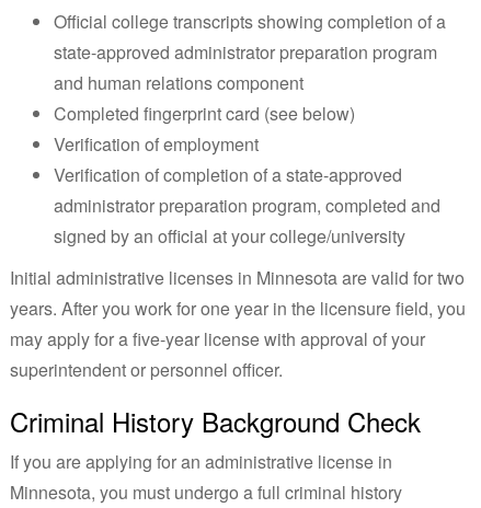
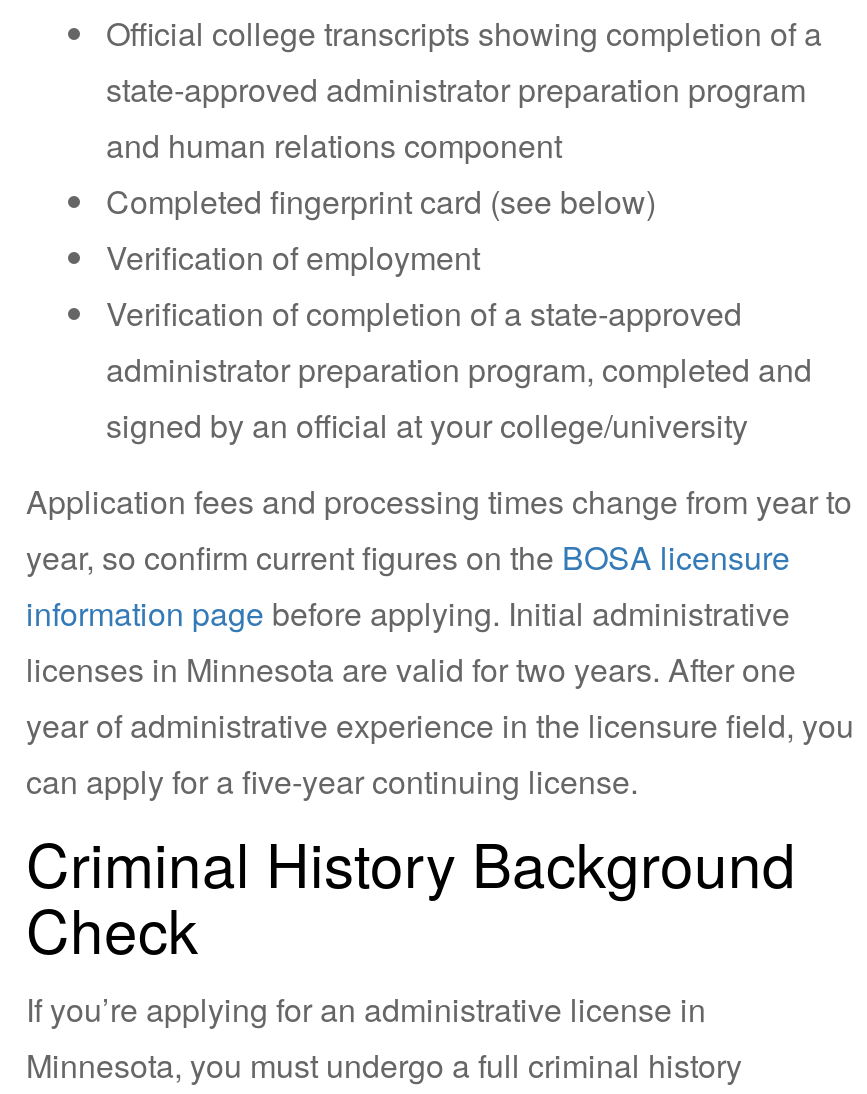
[10,265,466,474] Initial administrative licenses in Minnesota are valid for two | years. After you work for one year in the licensure field, you | may apply for a five-year license with approval of your | superintendent or personnel officer. | Criminal History Background Check | If you are applying for an administrative license in -> [26,478,854,1032] Application fees and processing times change from year to | year, so confirm current figures on the BOSA licensure | information page before applying. Initial administrative | licenses in Minnesota are valid for two years. After one | year of administrative experience in the licensure field, you | can apply for a five-year continuing license. | Criminal History Background | Check | If you’re applying for an administrative license in

